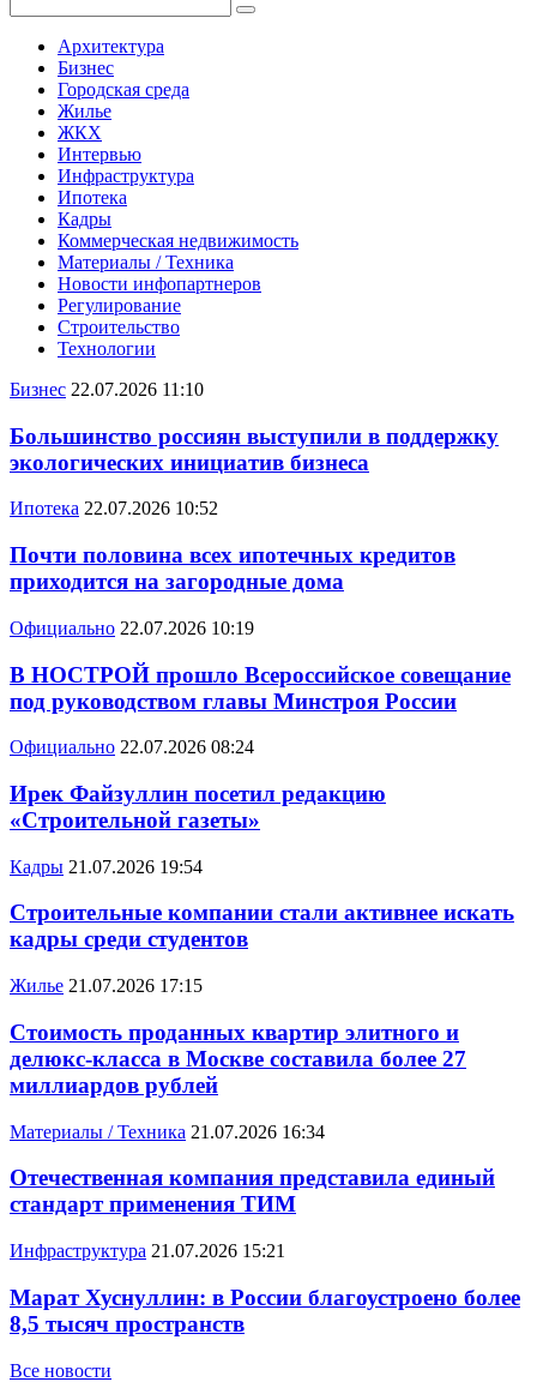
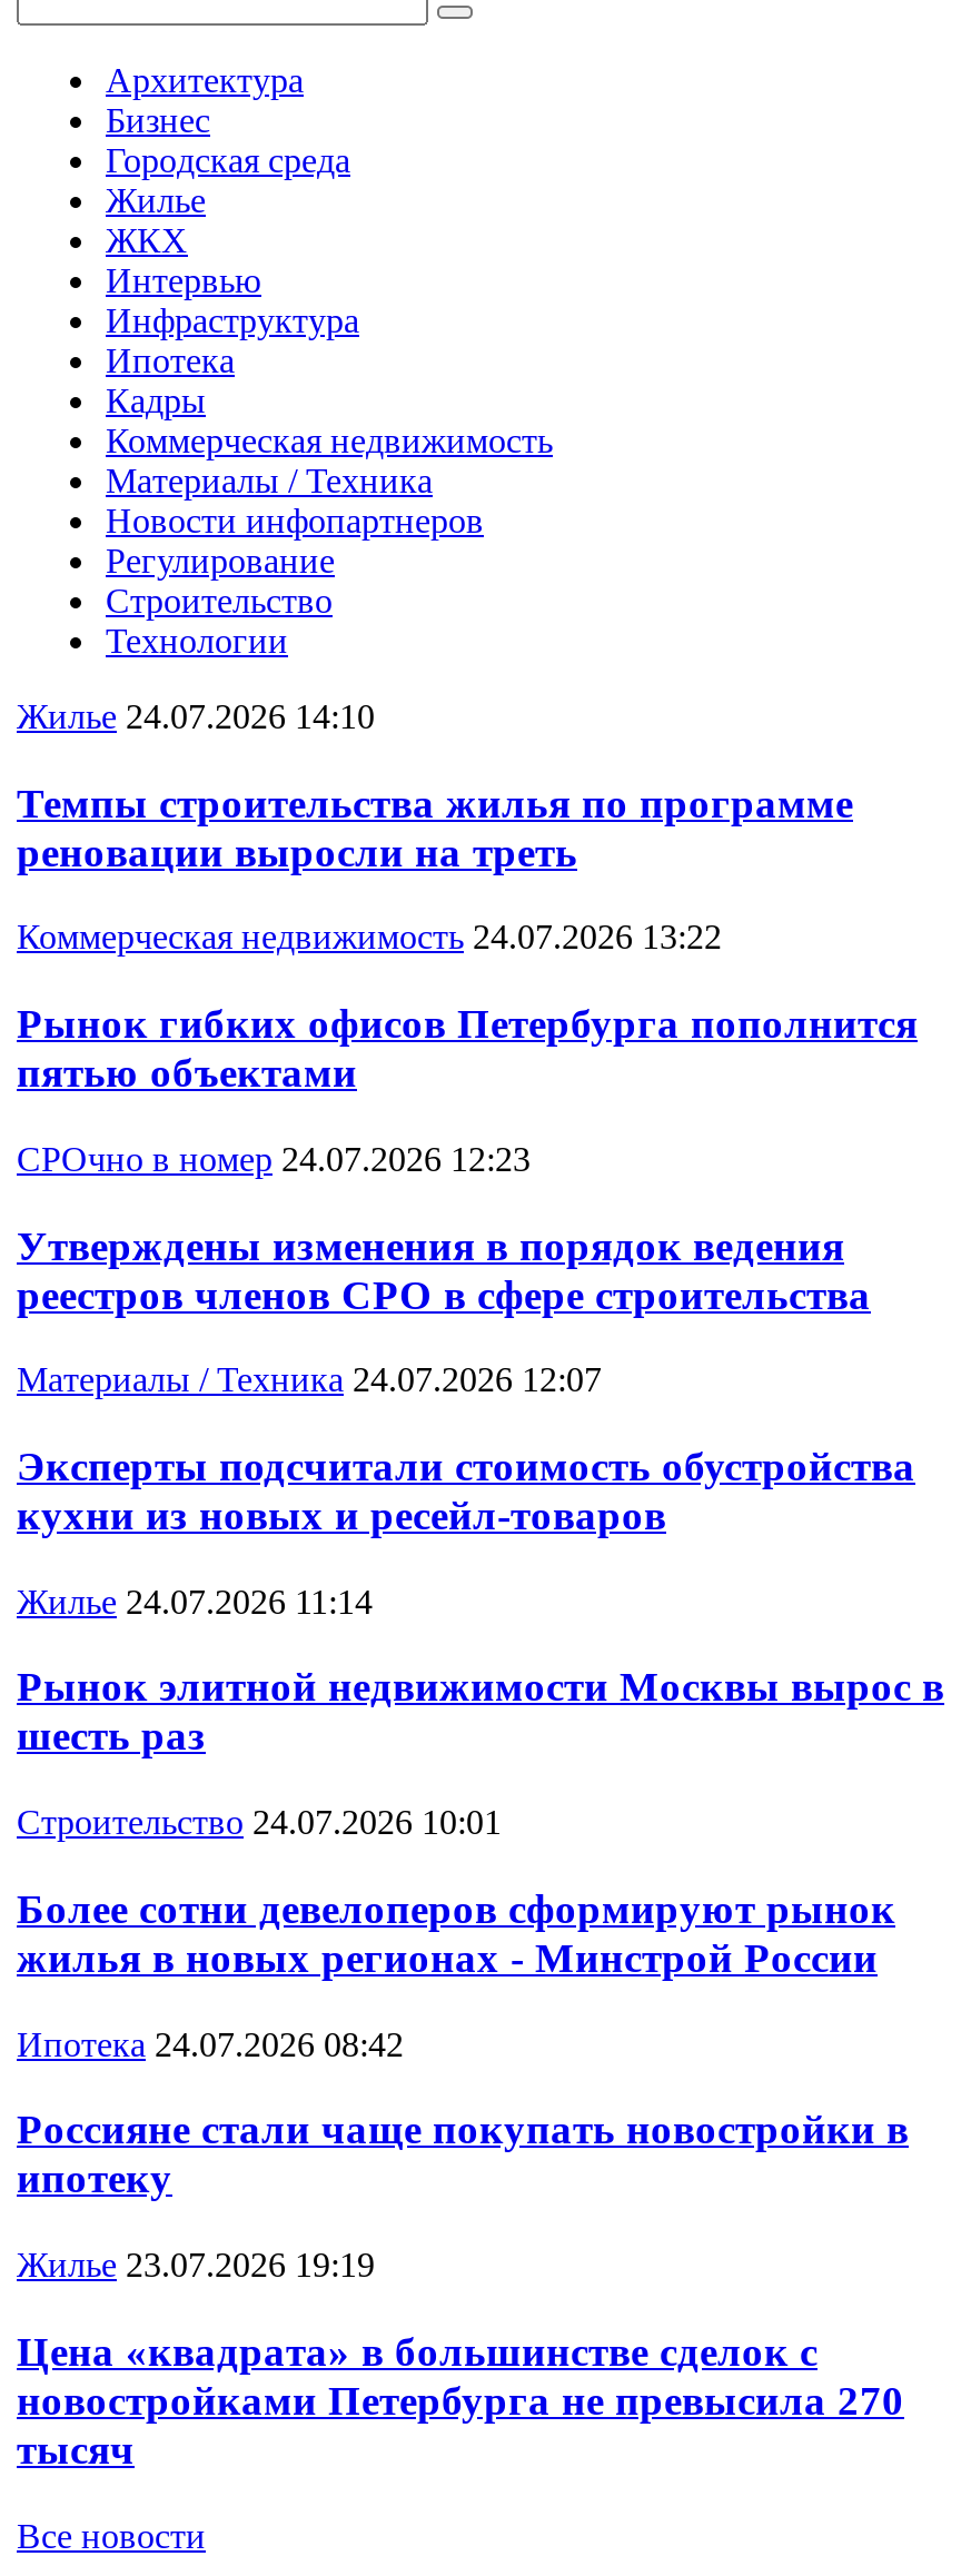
[10,379,204,399] Бизнес 22.07.2026 11:10 -> [17,697,375,735] Жилье 24.07.2026 14:10
[10,423,499,475] Большинство россиян выступили в поддержку | экологических инициатив бизнеса -> [17,779,853,875] Темпы строительства жилья по программе | реновации выросли на треть
[10,498,218,519] Ипотека 22.07.2026 10:52 -> [17,919,722,956] Коммерческая недвижимость 24.07.2026 13:22
[10,542,455,594] Почти половина всех ипотечных кредитов | приходится на загородные дома -> [17,1000,918,1096] Рынок гибких офисов Петербурга пополнится | пятью объектами
[10,618,254,638] Официально 22.07.2026 10:19 -> [17,1140,531,1178] СРОчно в номер 24.07.2026 12:23
[10,662,511,713] В НОСТРОЙ прошло Всероссийское совещание | под руководством главы Минстроя России -> [17,1221,871,1317] Утверждены изменения в порядок ведения | реестров членов СРО в сфере строительства
[10,737,254,757] Официально 22.07.2026 08:24 -> [17,1361,602,1399] Материалы / Техника 24.07.2026 12:07
[10,781,386,833] Ирек Файзуллин посетил редакцию | «Строительной газеты» -> [17,1443,915,1538] Эксперты подсчитали стоимость обустройства | кухни из новых и ресейл-товаров
[10,856,203,877] Кадры 21.07.2026 19:54 -> [17,1582,373,1620] Жилье 24.07.2026 11:14
[10,900,514,952] Строительные компании стали активнее искать | кадры среди студентов -> [17,1664,944,1760] Рынок элитной недвижимости Москвы вырос в | шесть раз
[10,976,203,996] Жилье 21.07.2026 17:15 -> [17,1803,502,1841] Строительство 24.07.2026 10:01
[10,1020,466,1098] Стоимость проданных квартир элитного и | делюкс-класса в Москве составила более 27 | миллиардов рублей -> [17,1885,895,1981] Более сотни девелоперов сформируют рынок | жилья в новых регионах - Минстрой России
[10,1121,325,1142] Материалы / Техника 21.07.2026 16:34 -> [17,2025,404,2062] Ипотека 24.07.2026 08:42
[10,1165,495,1217] Отечественная компания представила единый | стандарт применения ТИМ -> [17,2106,909,2202] Россияне стали чаще покупать новостройки в | ипотеку
[10,1241,285,1261] Инфраструктура 21.07.2026 15:21 -> [17,2246,375,2284] Жилье 23.07.2026 19:19
[10,1285,520,1336] Марат Хуснуллин: в России благоустроено более | 8,5 тысяч пространств -> [17,2328,904,2472] Цена «квадрата» в большинстве сделок с | новостройками Петербурга не превысила 270 | тысяч

